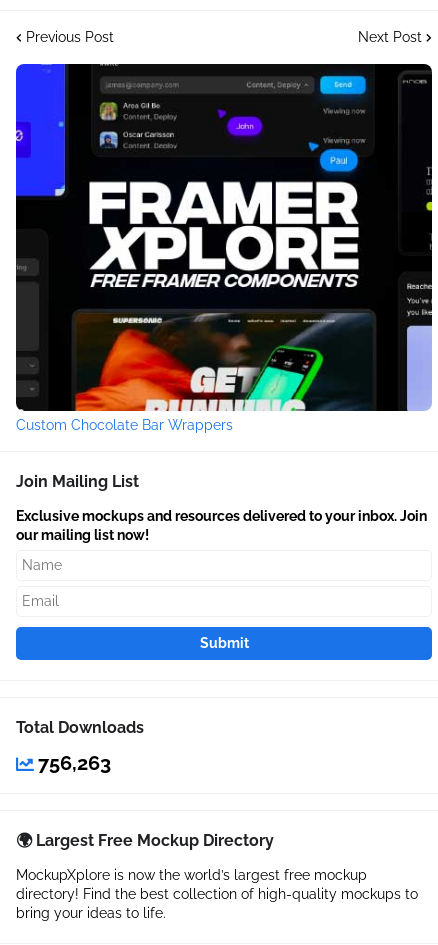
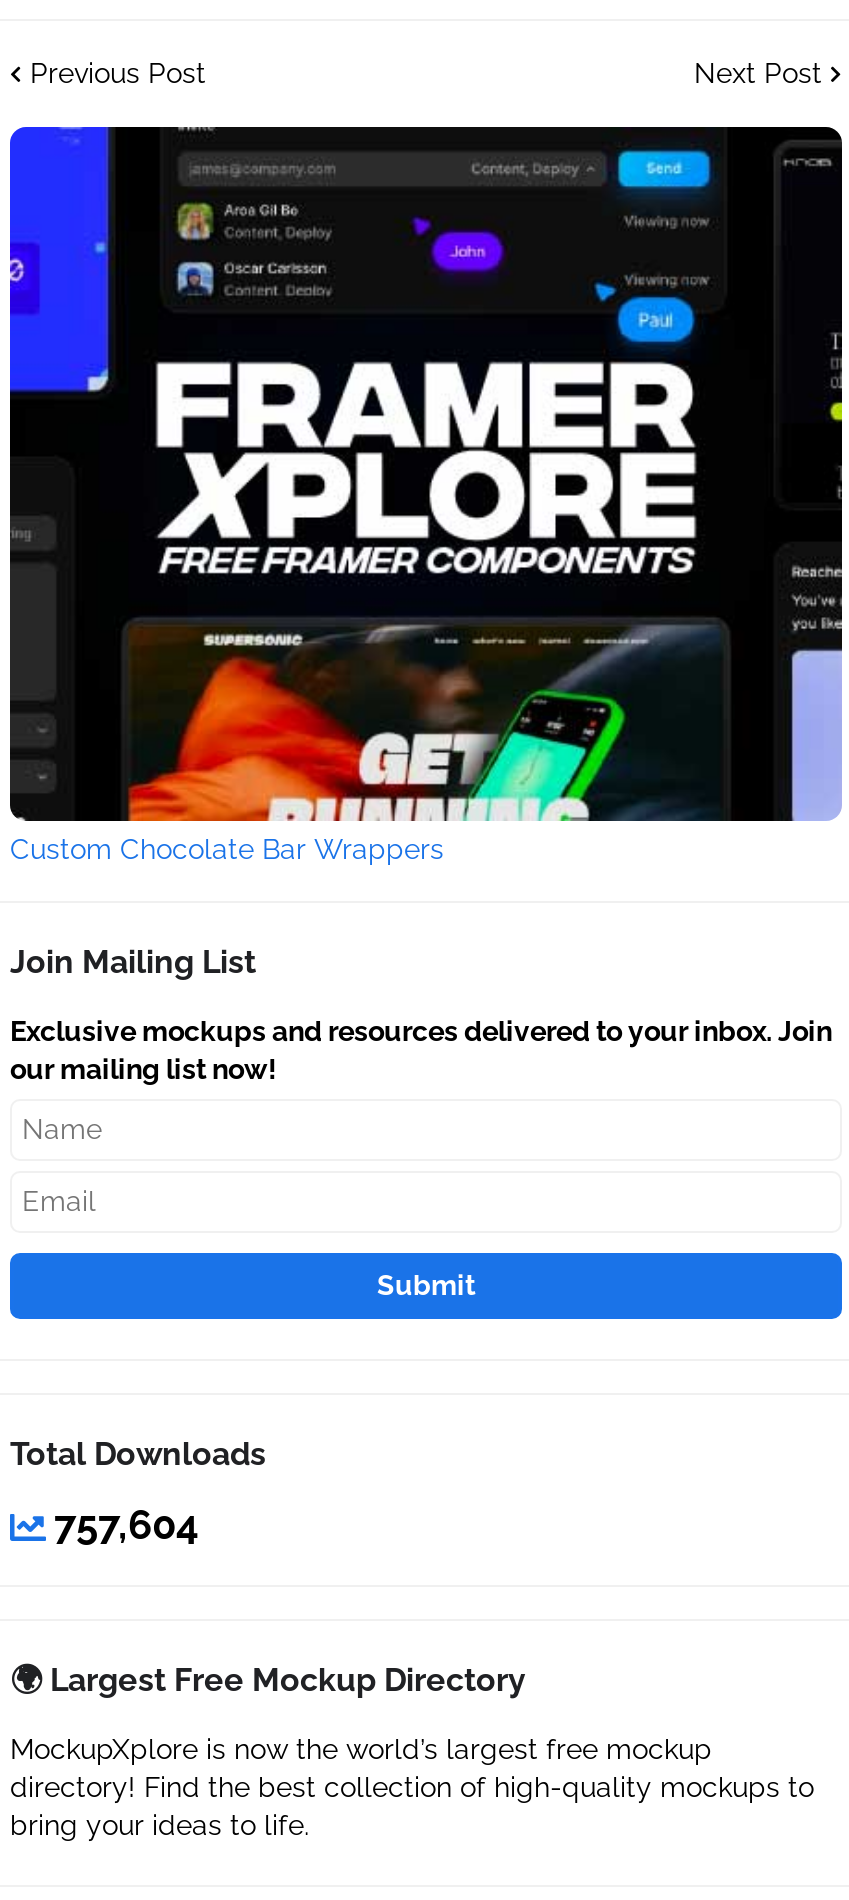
[38,751,111,775] 756,263 -> [54,1501,198,1549] 757,604

